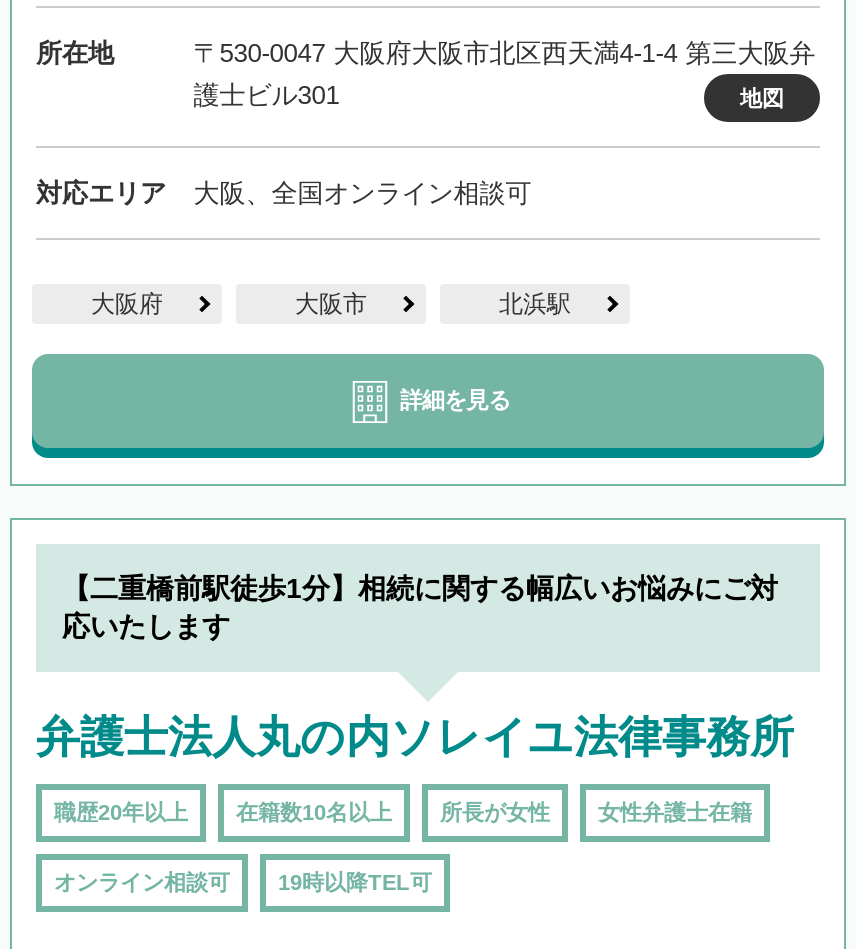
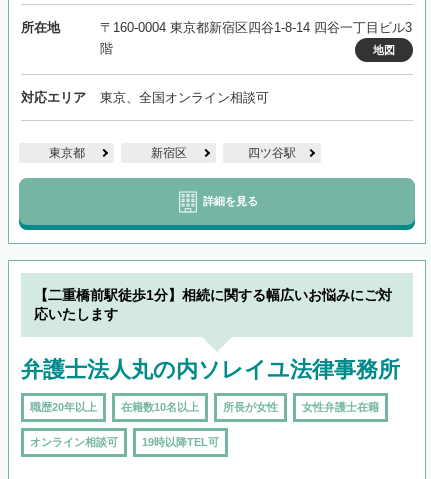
[193,37,815,109] 〒530-0047 大阪府大阪市北区西天満4-1-4 第三大阪弁 | 護士ビル301 -> [100,20,412,56] 〒160-0004 東京都新宿区四谷1-8-14 四谷一丁目ビル3 | 階
[193,177,531,207] 大阪、全国オンライン相談可 -> [100,90,269,105] 東京、全国オンライン相談可
[91,289,571,317] 大阪府 | 大阪市 | 北浜駅 -> [48,146,296,160] 東京都 | 新宿区 | 四ツ谷駅

